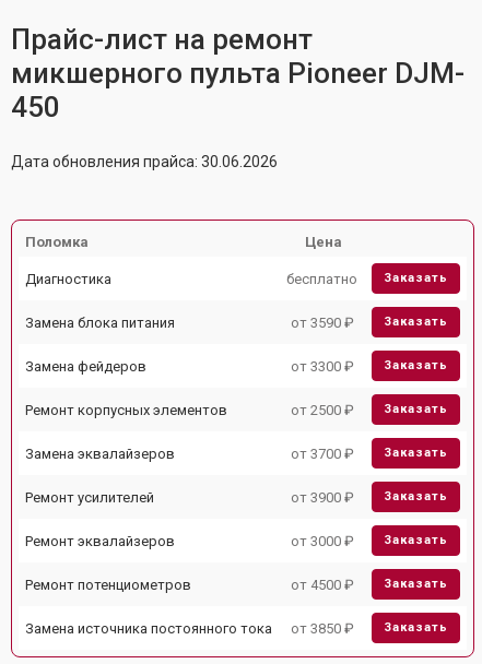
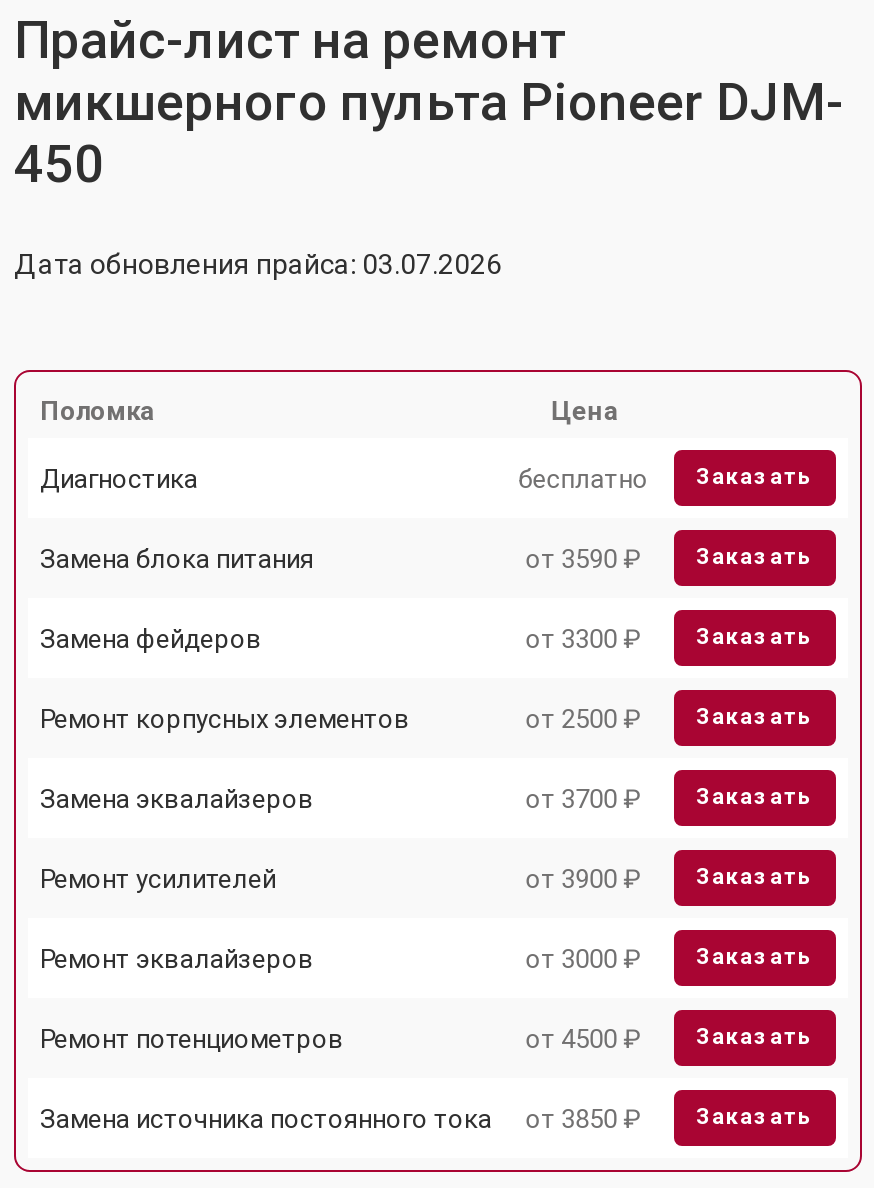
[11,153,278,170] Дата обновления прайса: 30.06.2026 -> [14,248,502,280] Дата обновления прайса: 03.07.2026

